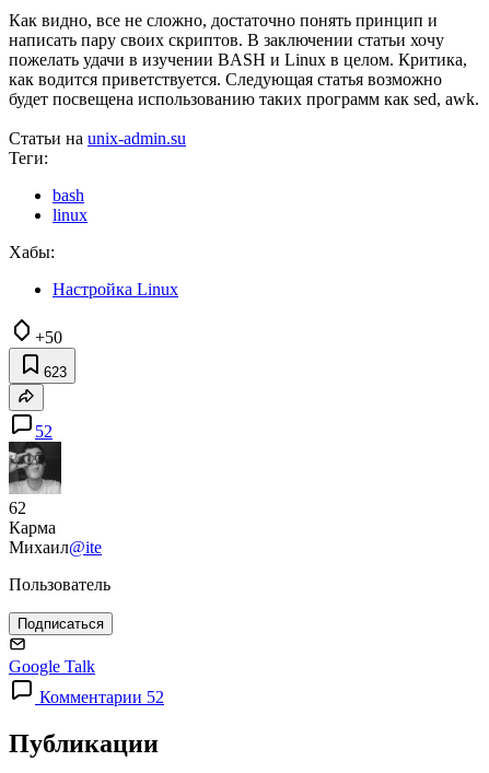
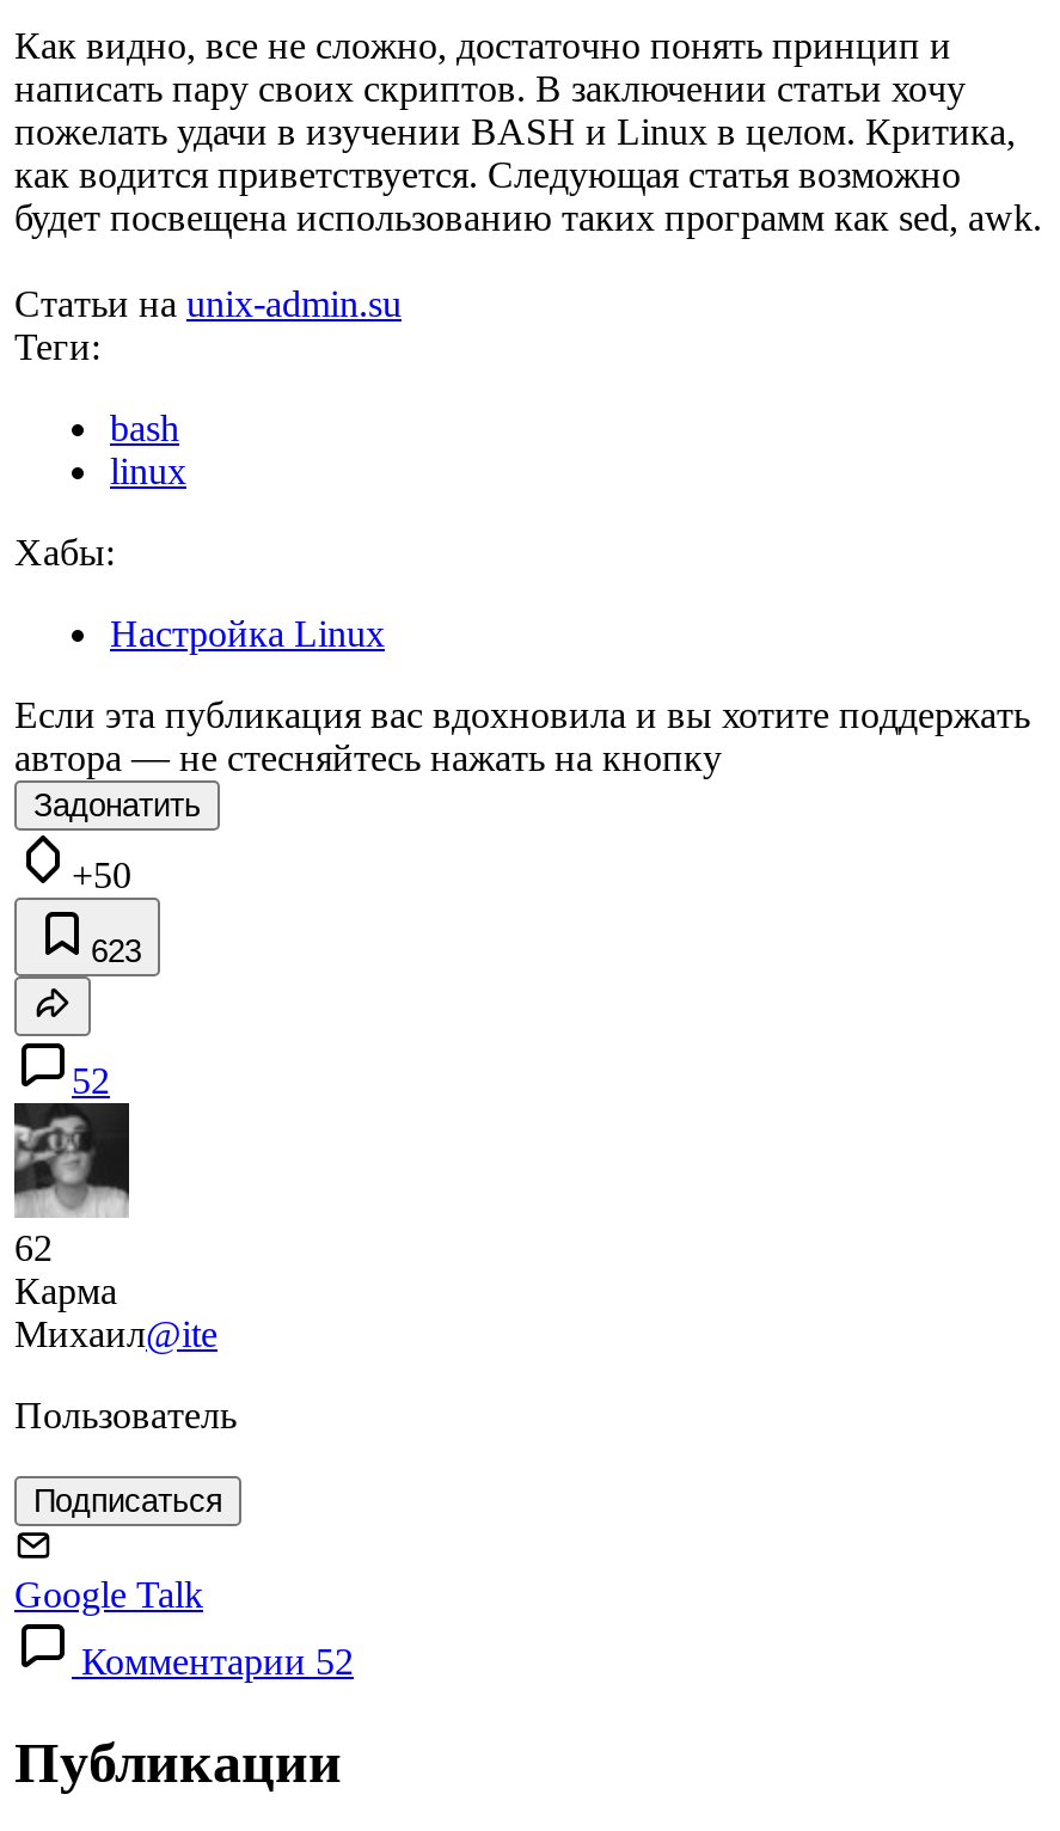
none -> [14,693,1030,823] Если эта публикация вас вдохновила и вы хотите поддержать | автора — не стесняйтесь нажать на кнопку | Задонатить

